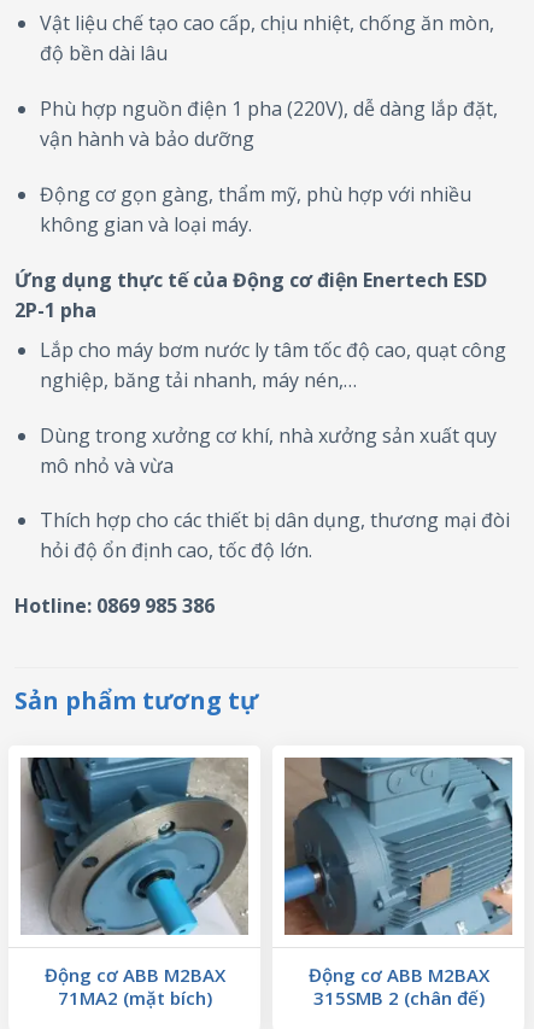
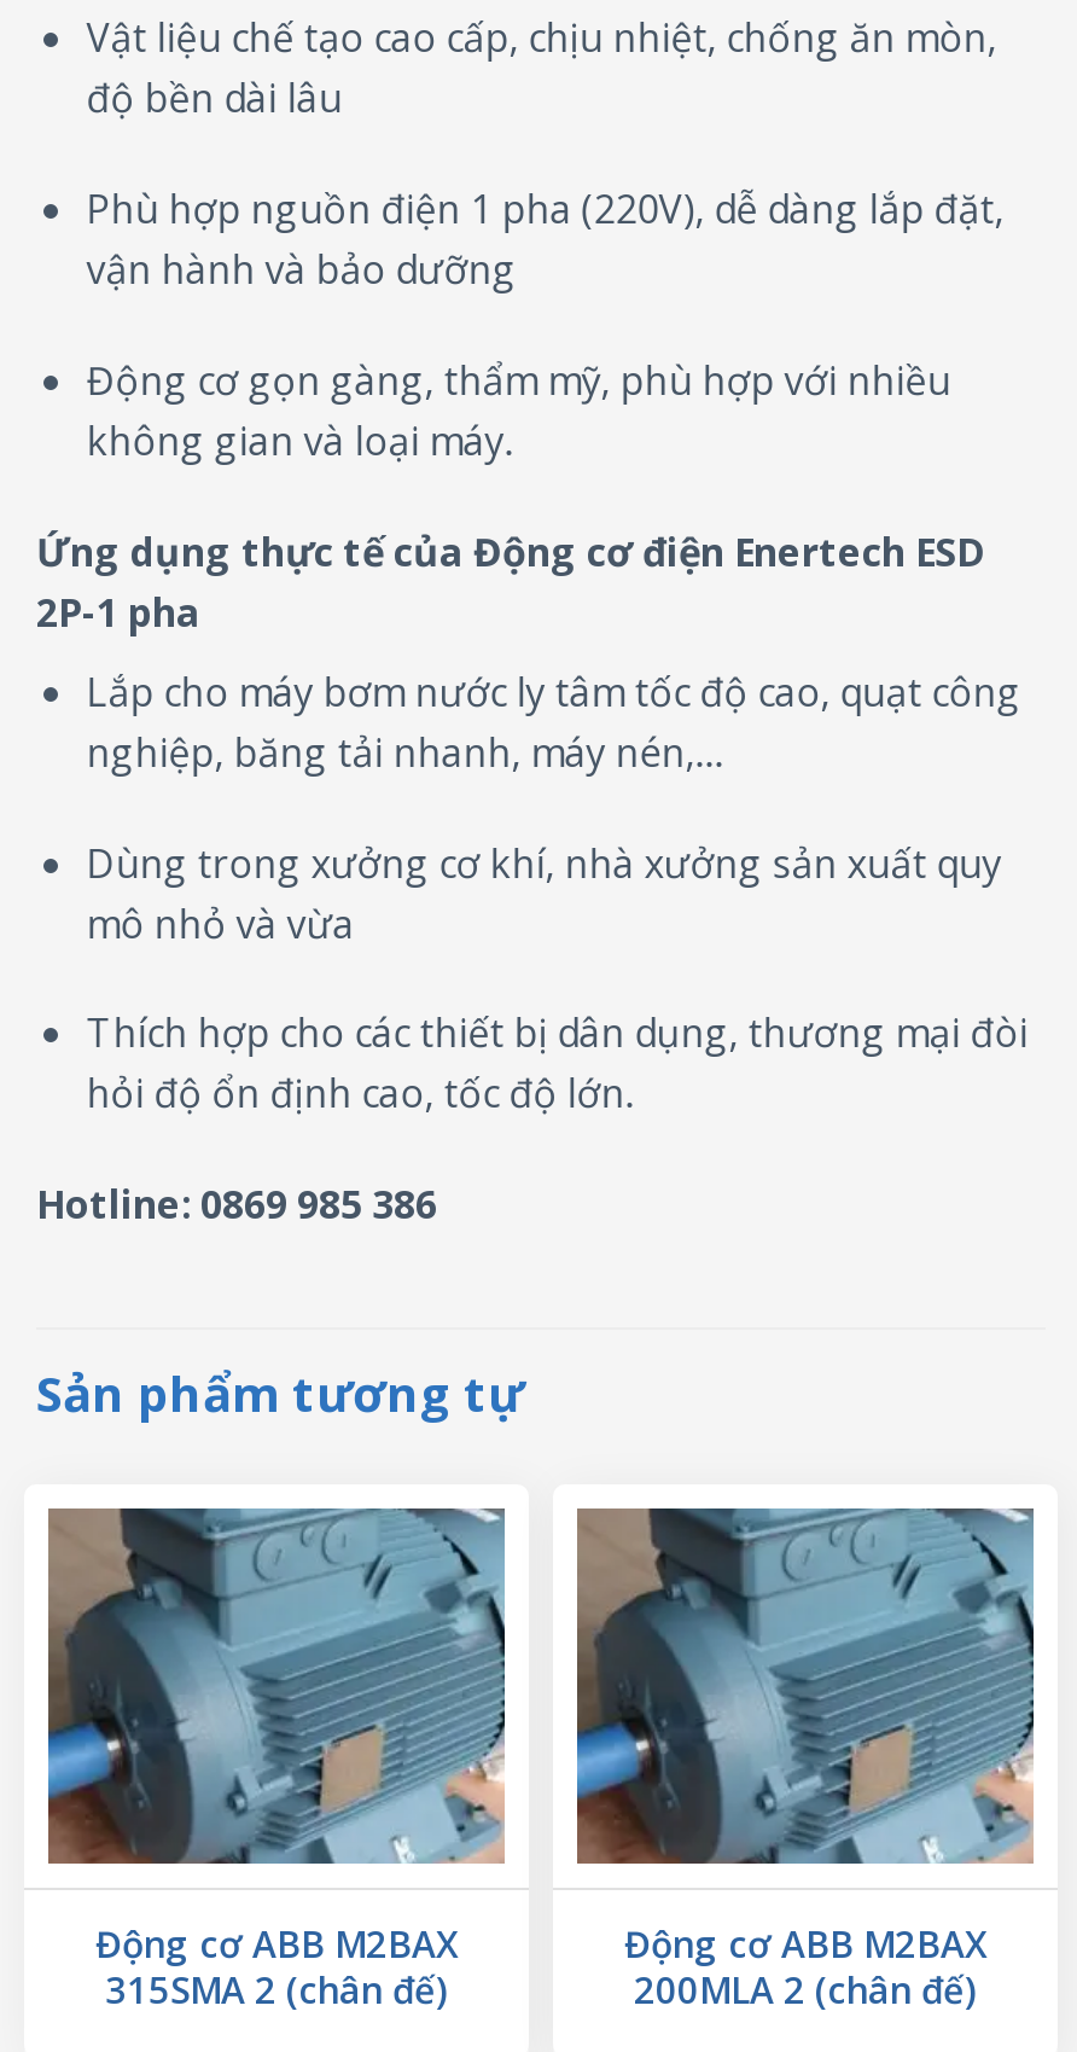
[20,756,248,935] [image] -> [46,1506,507,1866] [image]
[57,985,212,1009] 71MA2 (mặt bích) -> [105,1965,448,2013] 315SMA 2 (chân đế)
[313,985,484,1009] 315SMB 2 (chân đế) -> [634,1965,977,2013] 200MLA 2 (chân đế)

